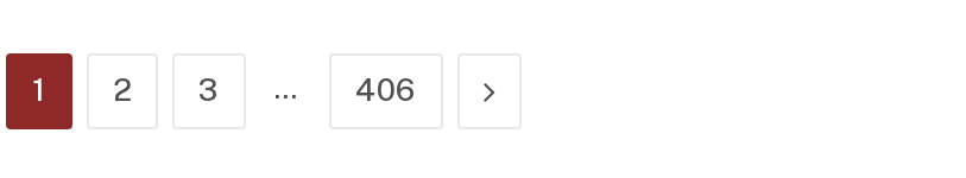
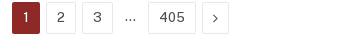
[355,73,417,109] 406 -> [159,10,185,25] 405

